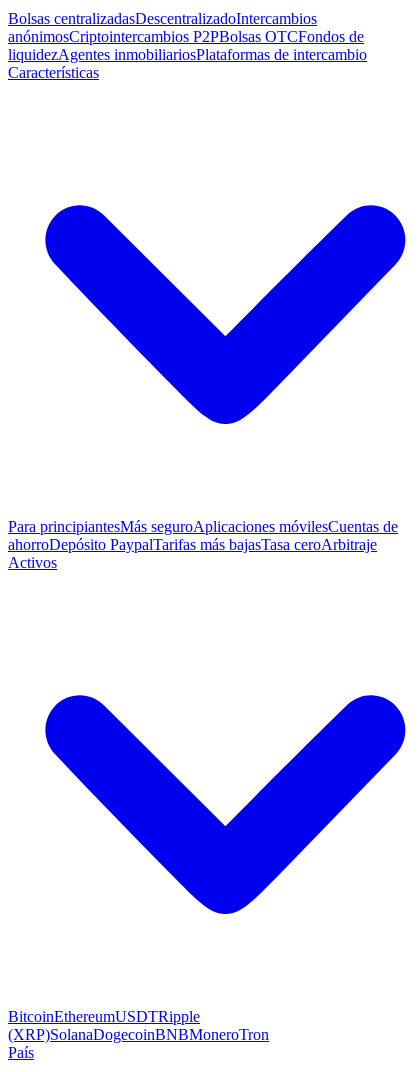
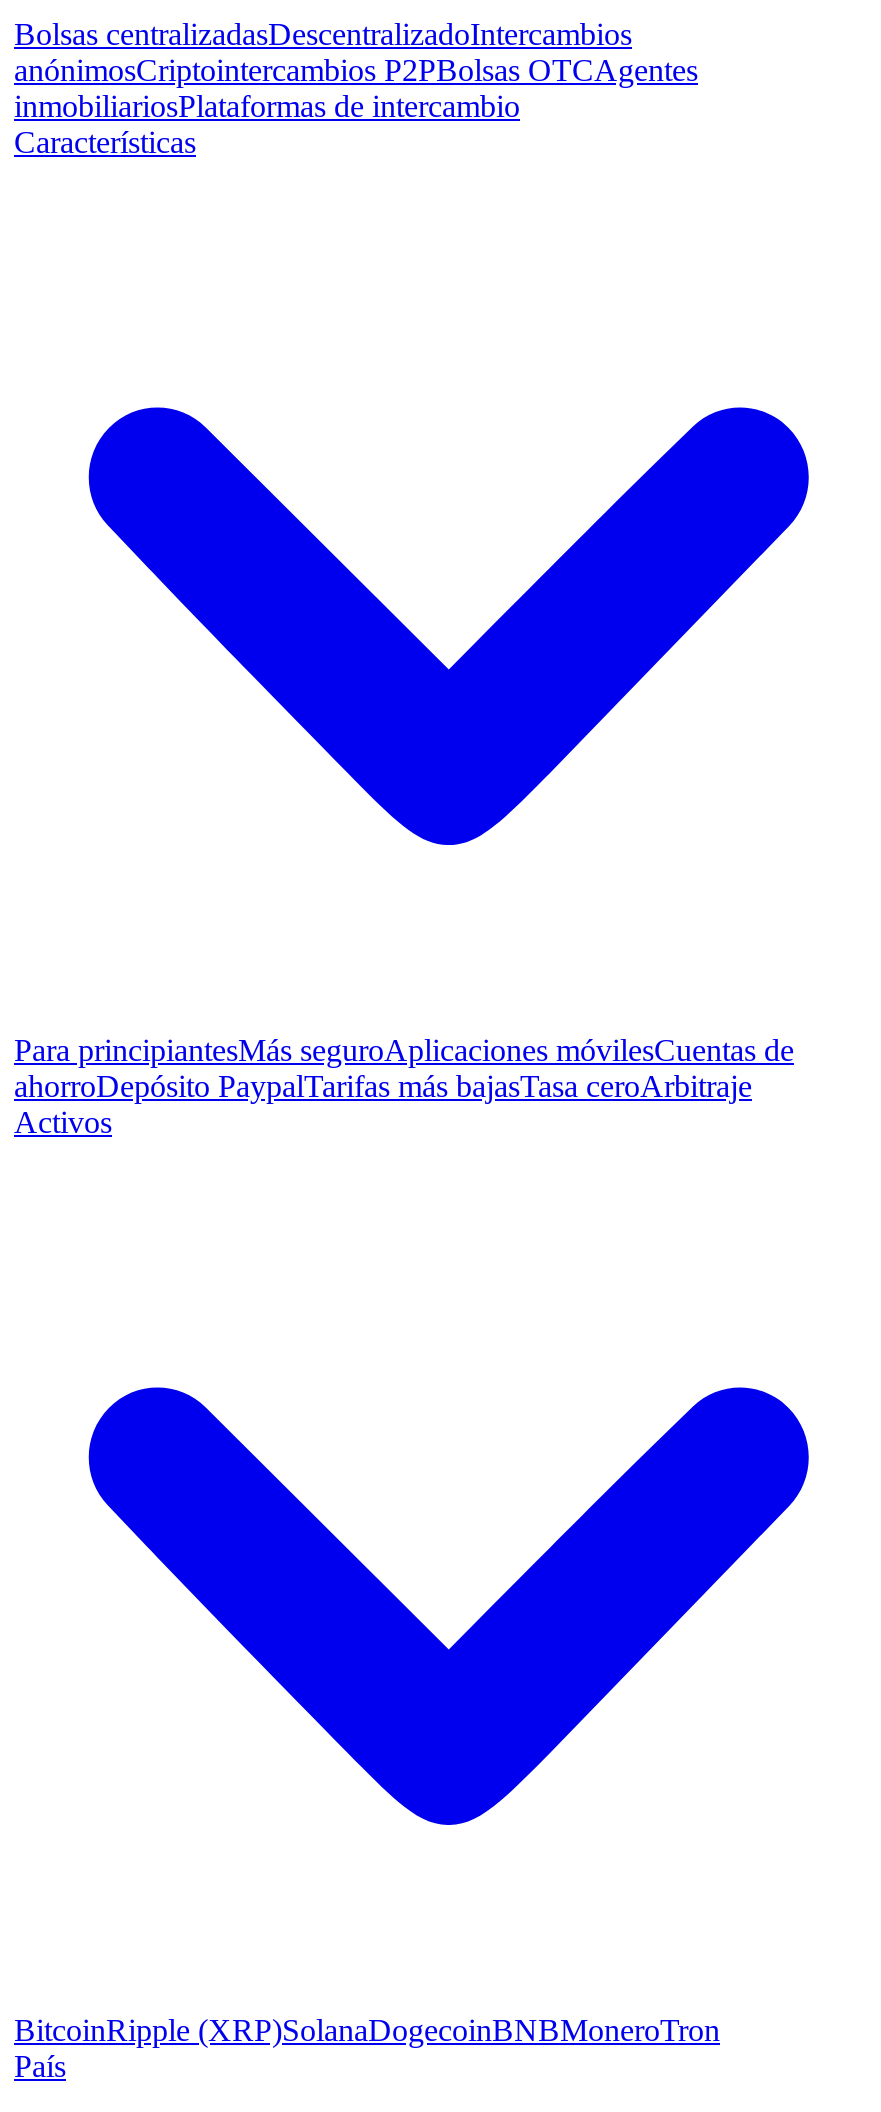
[8,28,367,63] anónimosCriptointercambios P2PBolsas OTCFondos de | liquidezAgentes inmobiliariosPlataformas de intercambio -> [14,53,698,123] anónimosCriptointercambios P2PBolsas OTCAgentes | inmobiliariosPlataformas de intercambio
[8,1008,269,1043] BitcoinEthereumUSDTRipple | (XRP)SolanaDogecoinBNBMoneroTron -> [14,2013,720,2047] BitcoinRipple (XRP)SolanaDogecoinBNBMoneroTron

